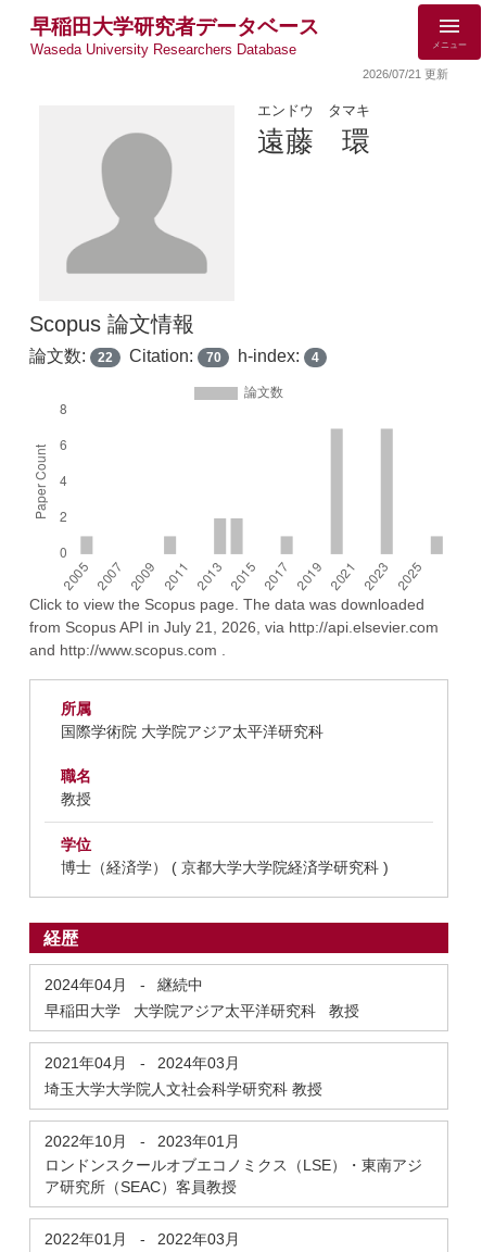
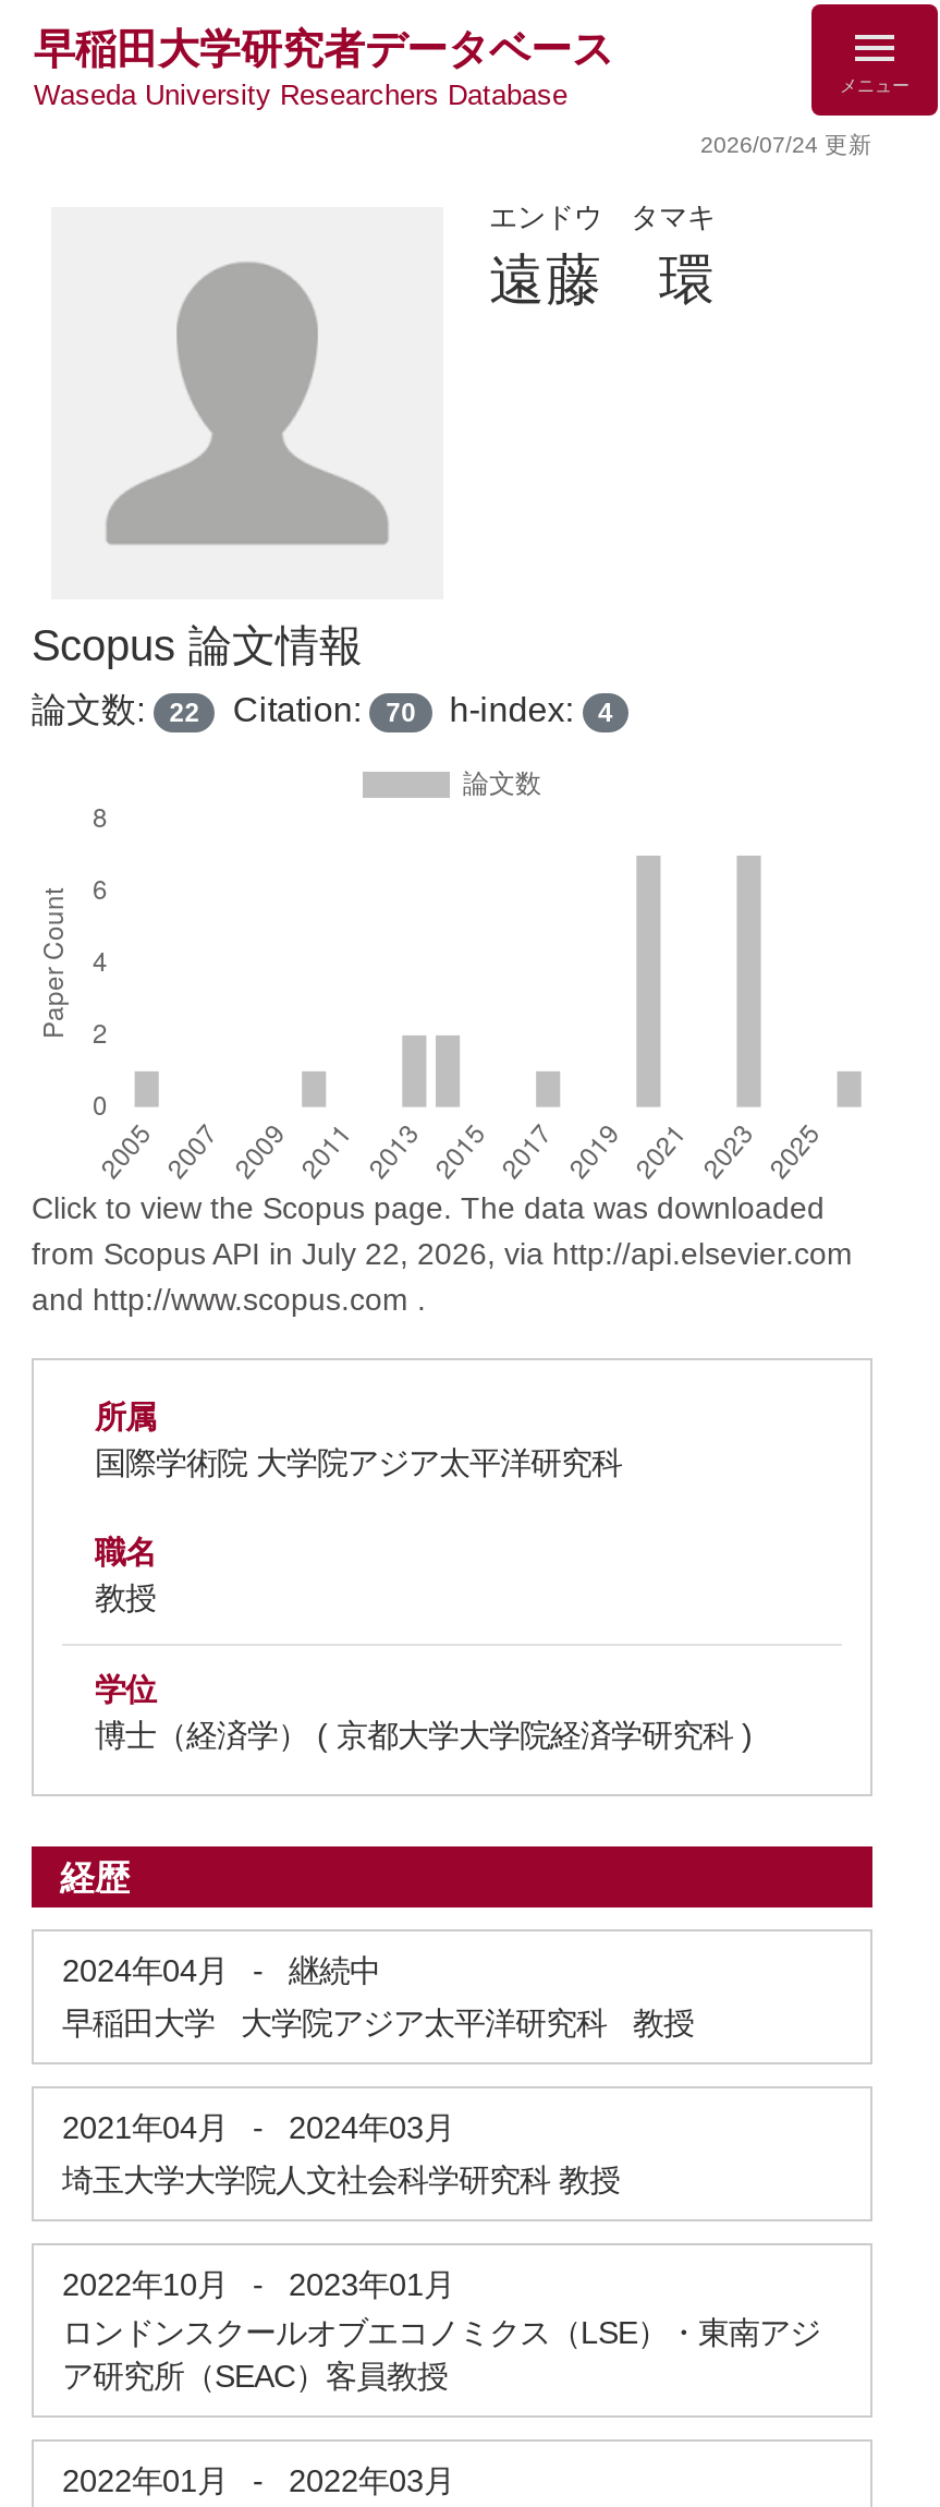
[363,67,448,80] 2026/07/21 更新 -> [700,131,872,157] 2026/07/24 更新
[29,618,439,636] from Scopus API in July 21, 2026, via http://api.elsevier.com -> [32,1236,853,1271] from Scopus API in July 22, 2026, via http://api.elsevier.com

